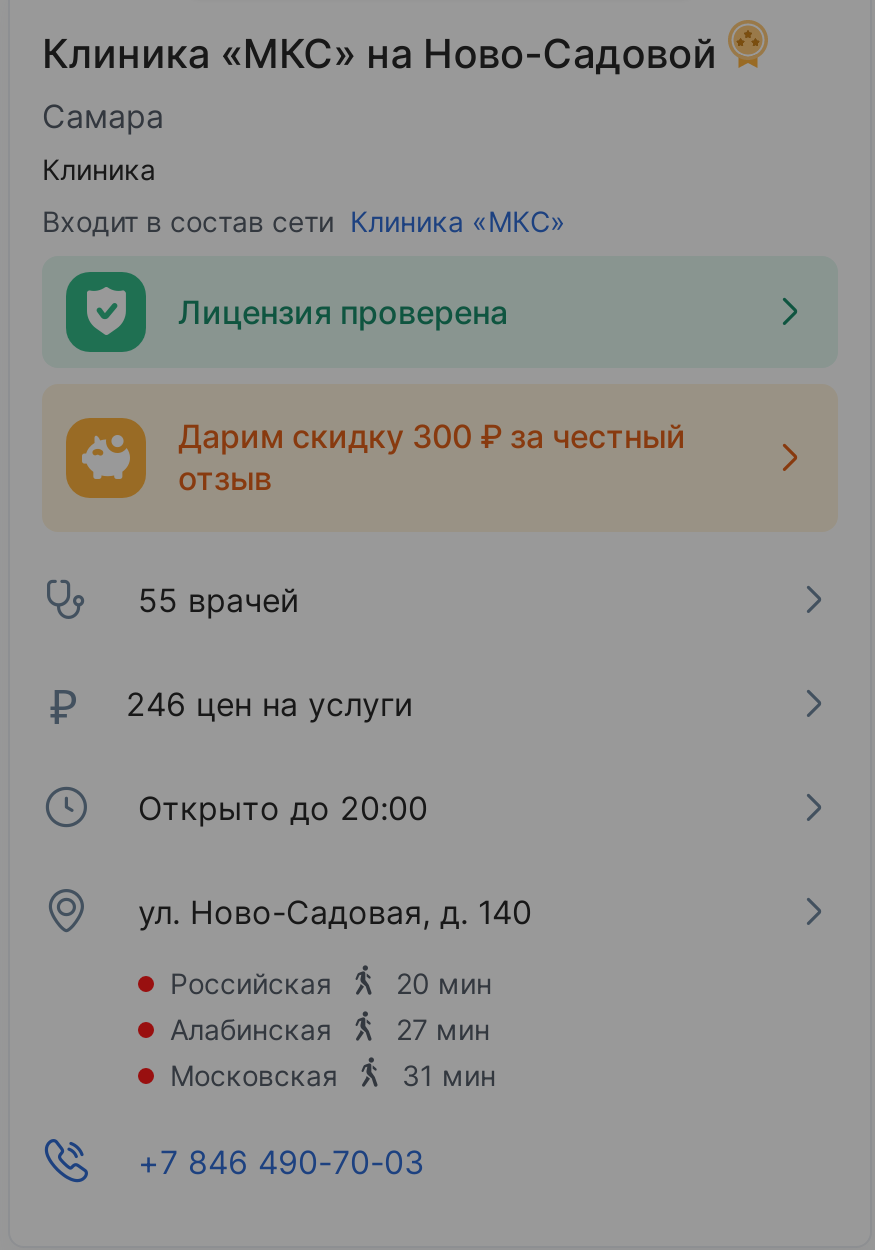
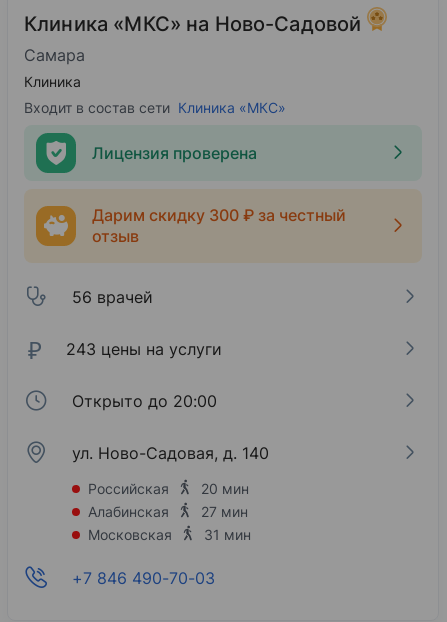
[138,580,300,620] 55 врачей -> [72,287,153,307] 56 врачей
[126,684,414,724] 246 цен на услуги -> [66,339,222,359] 243 цены на услуги

